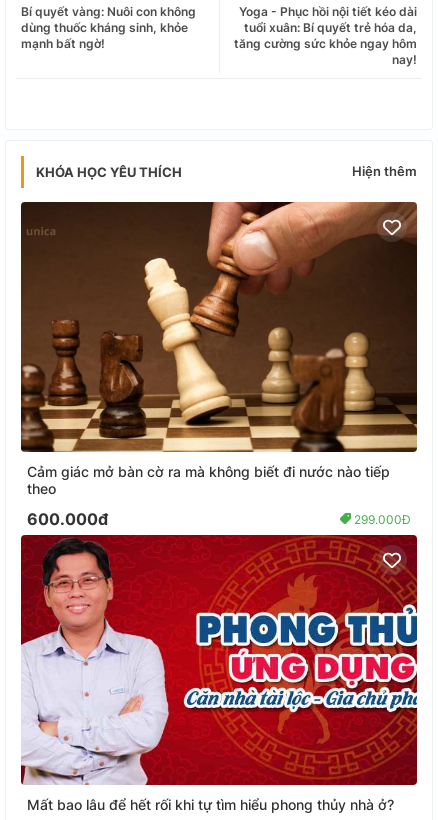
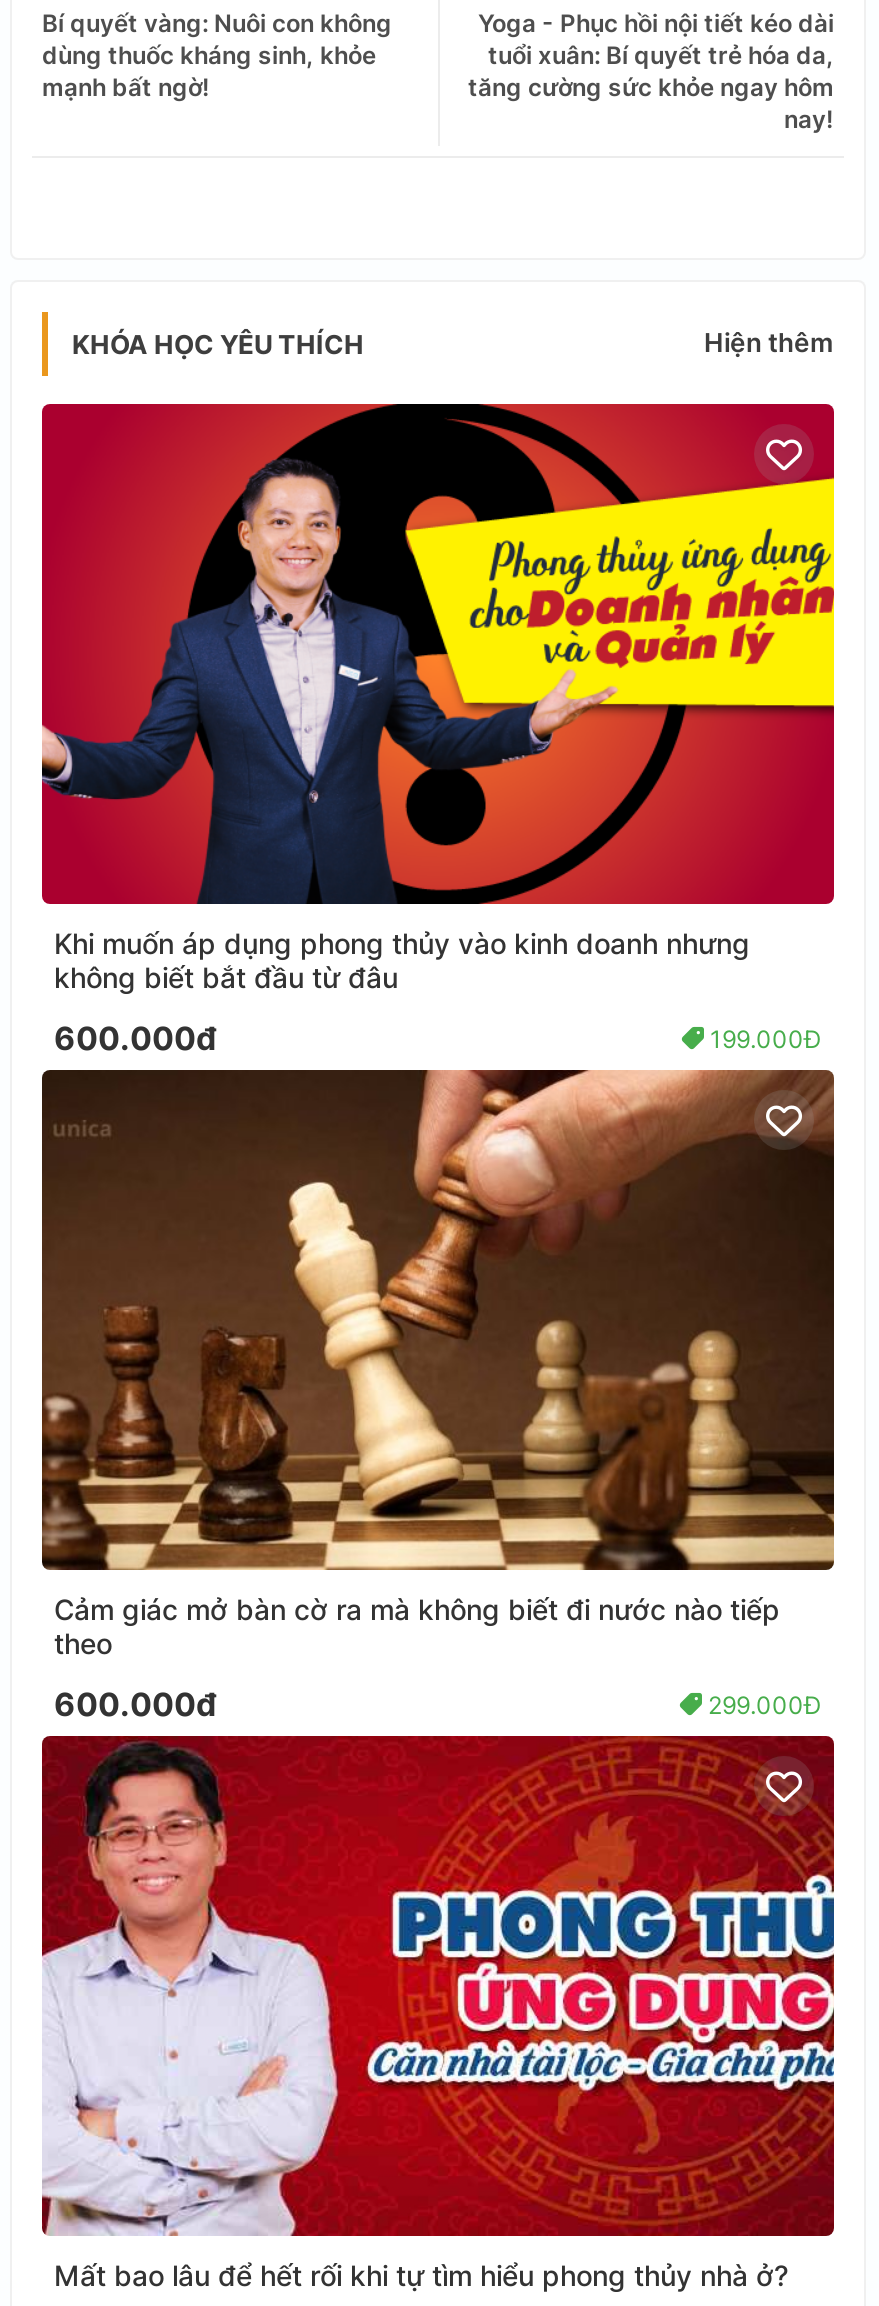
none -> [40,402,836,1058] [image] | Khi muốn áp dụng phong thủy vào kinh doanh nhưng | không biết bắt đầu từ đâu | 600.000đ | 199.000Đ

